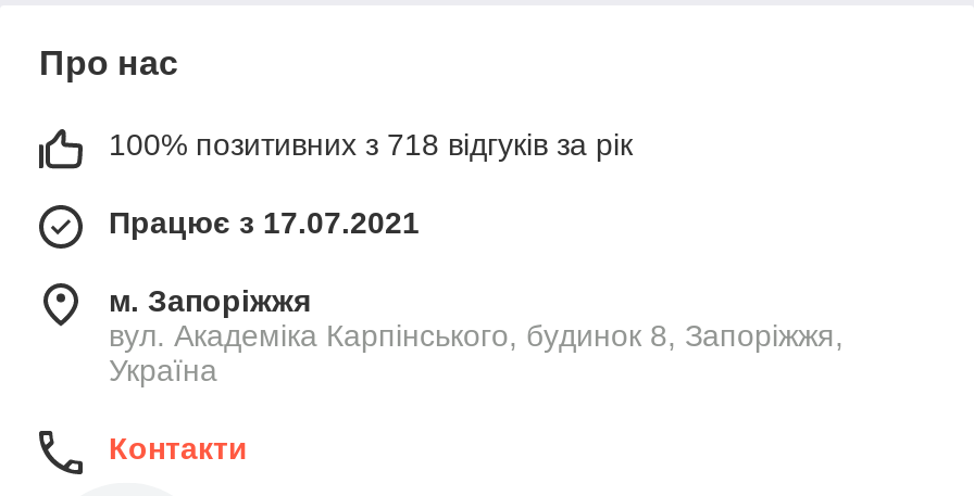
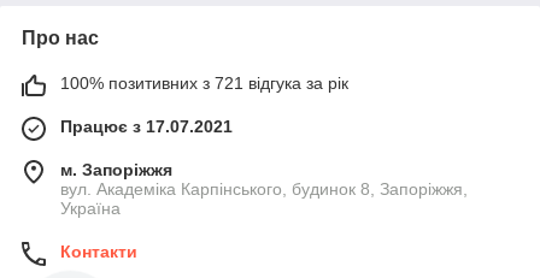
[109,128,633,163] 100% позитивних з 718 відгуків за рік -> [60,74,348,93] 100% позитивних з 721 відгука за рік

